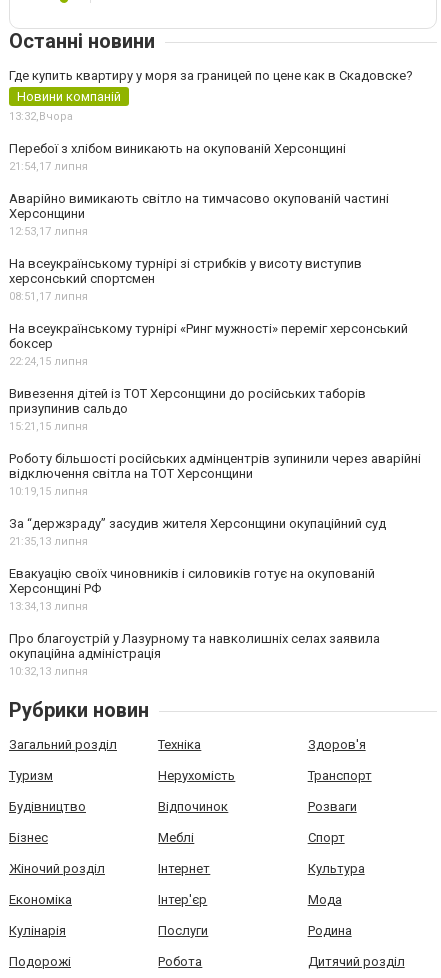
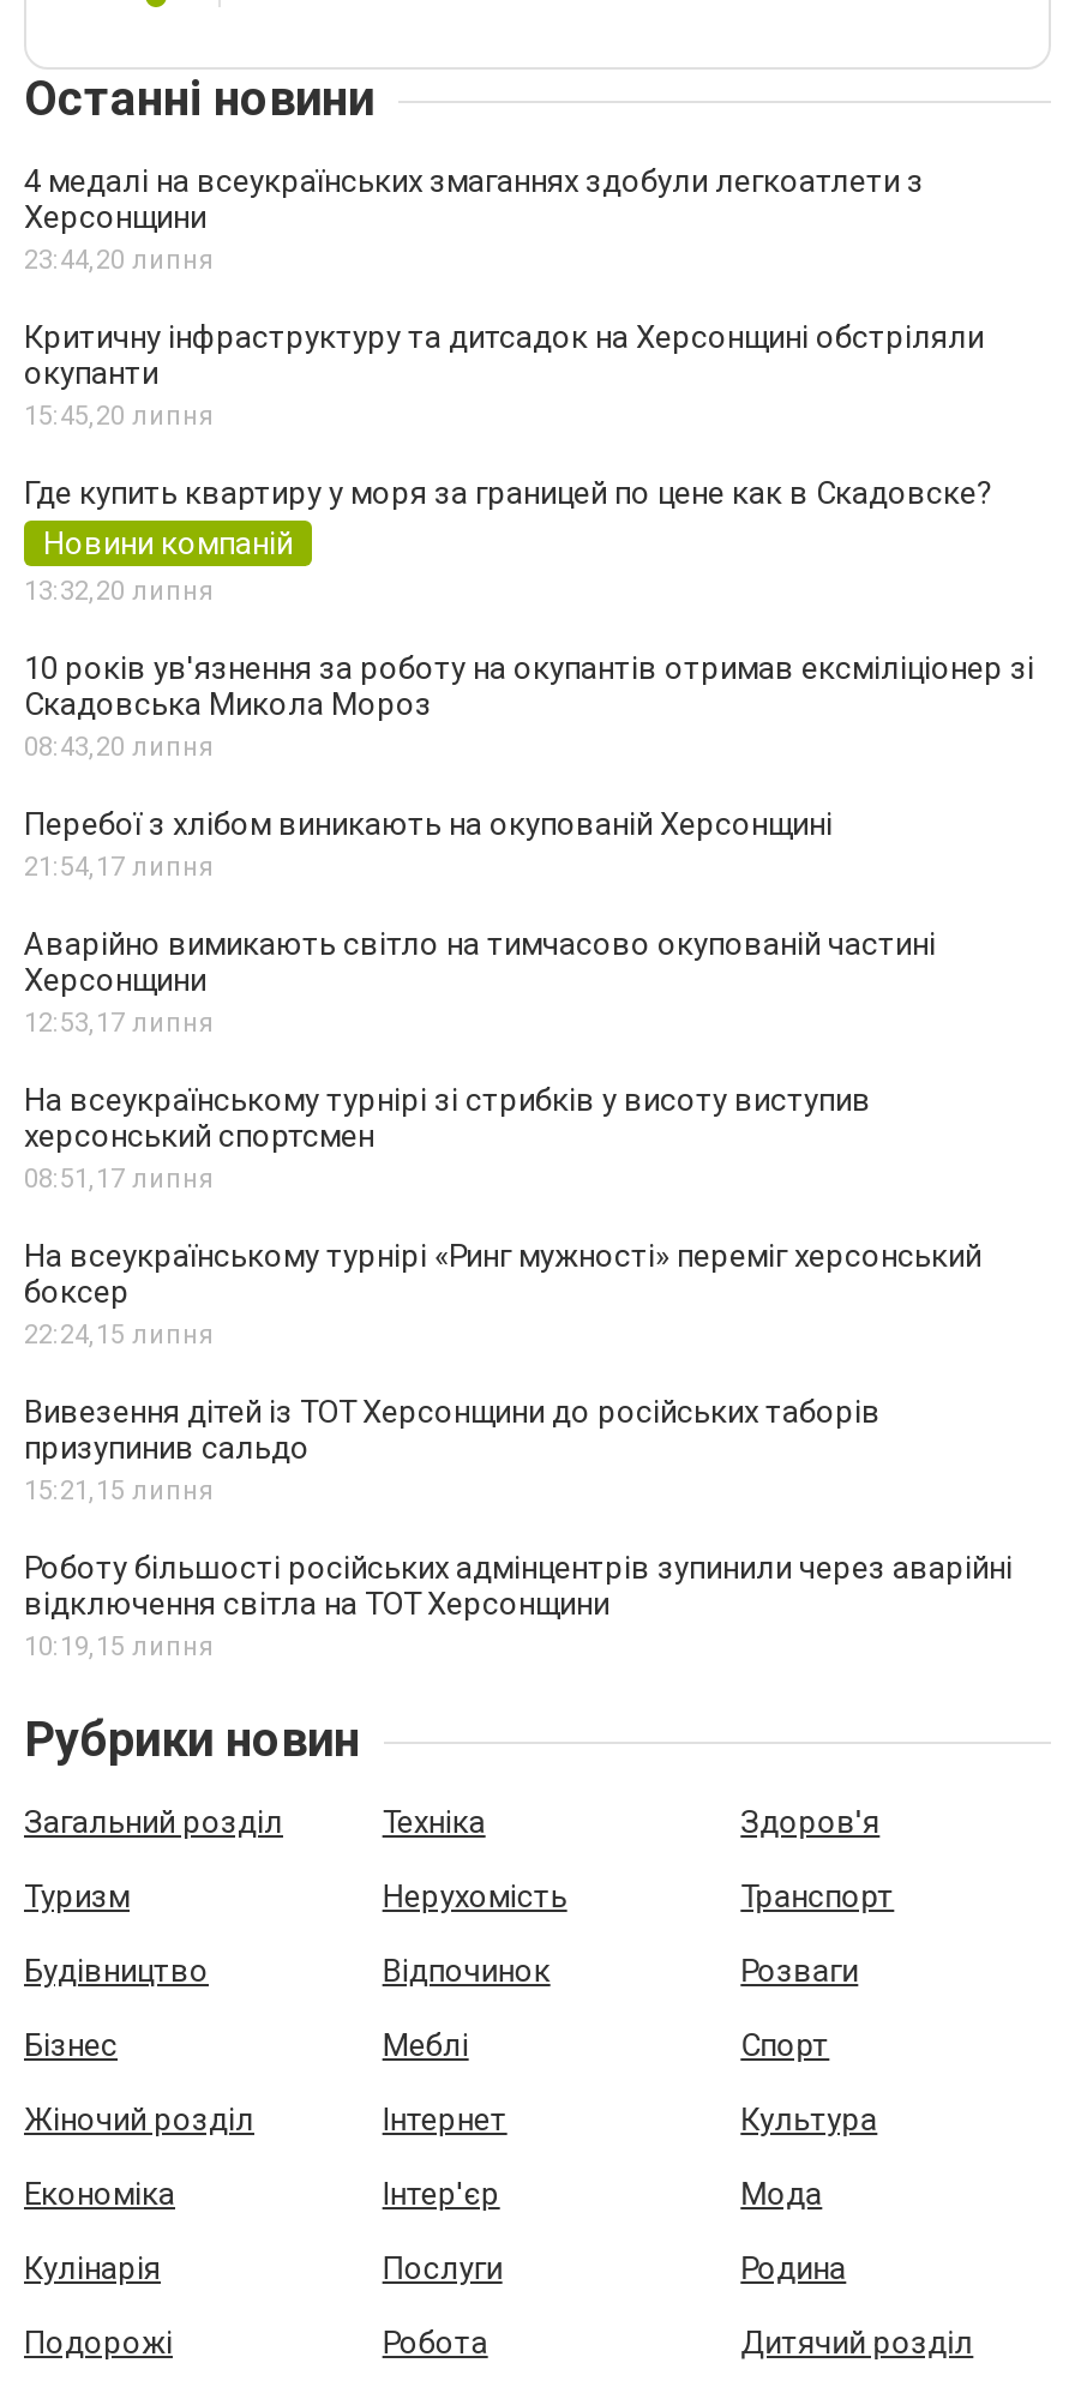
none -> [24,163,984,432] 4 медалі на всеукраїнських змаганнях здобули легкоатлети з | Херсонщини | 23:44,20 липня | Критичну інфраструктуру та дитсадок на Херсонщині обстріляли | окупанти | 15:45,20 липня
moved [9,68,413,104] -> [24,475,993,561]: Где купить квартиру у моря за границей по цене как в Скадовске? | Новини компаній
[9,110,73,123] 13:32,Вчора -> [24,576,1034,763] 13:32,20 липня | 10 років ув'язнення за роботу на окупантів отримав ексміліціонер зі | Скадовська Микола Мороз | 08:43,20 липня
moved [9,141,421,498] -> [24,806,1013,1663]: Перебої з хлібом виникають на окупованій Херсонщині | 21:54, 17 липня | Аварійно вимикають світло на тимчасово окупованій частині | ... | відключення світла на ТОТ Херсонщини | 10:19, 15 липня
[9,516,386,678] За “держзраду” засудив жителя Херсонщини окупаційний суд | 21:35,13 липня | Евакуацію своїх чиновників і силовиків готує на окупованій | Херсонщині РФ | 13:34,13 липня | Про благоустрій у Лазурному та навколишніх селах заявила | окупаційна адміністрація | 10:32,13 липня -> none

